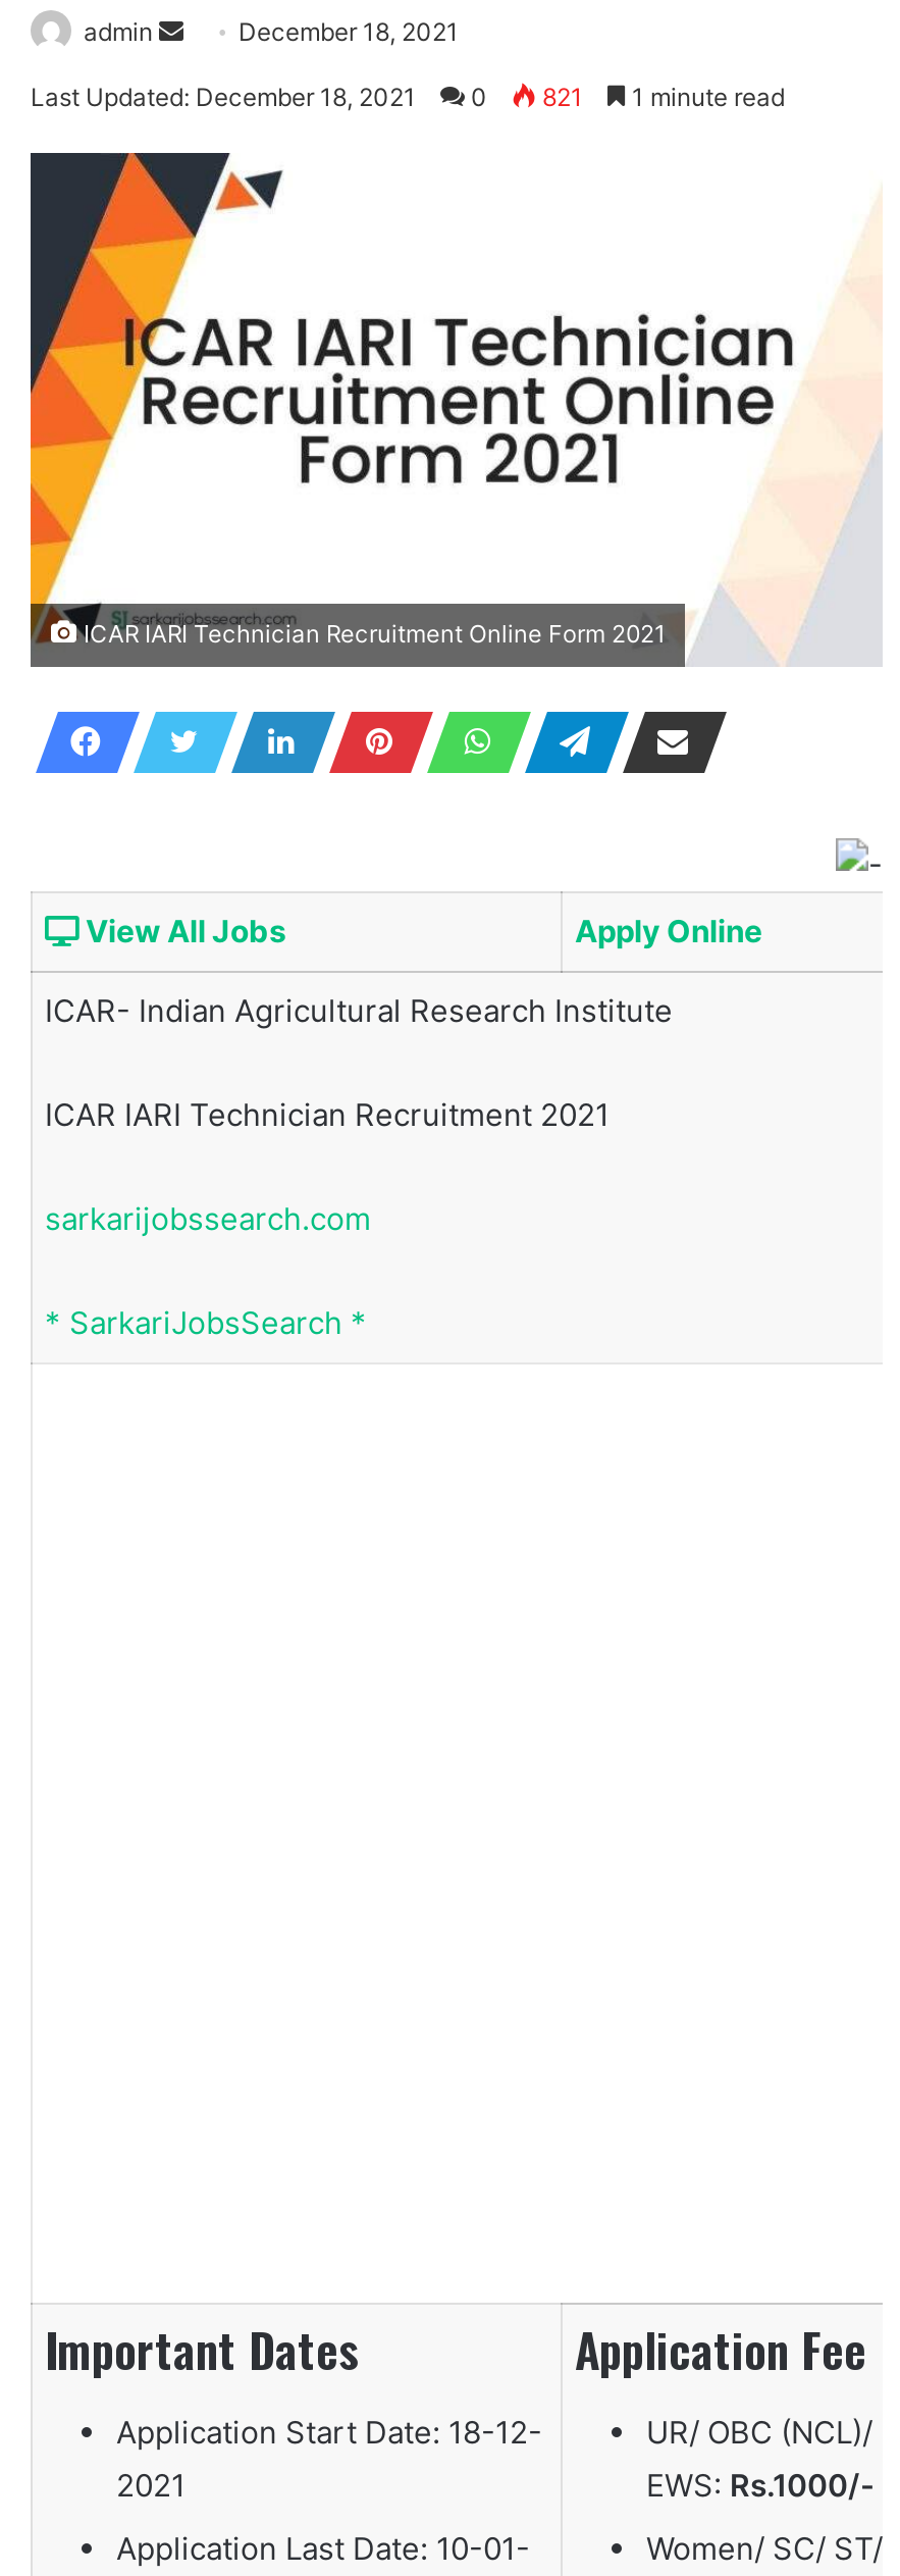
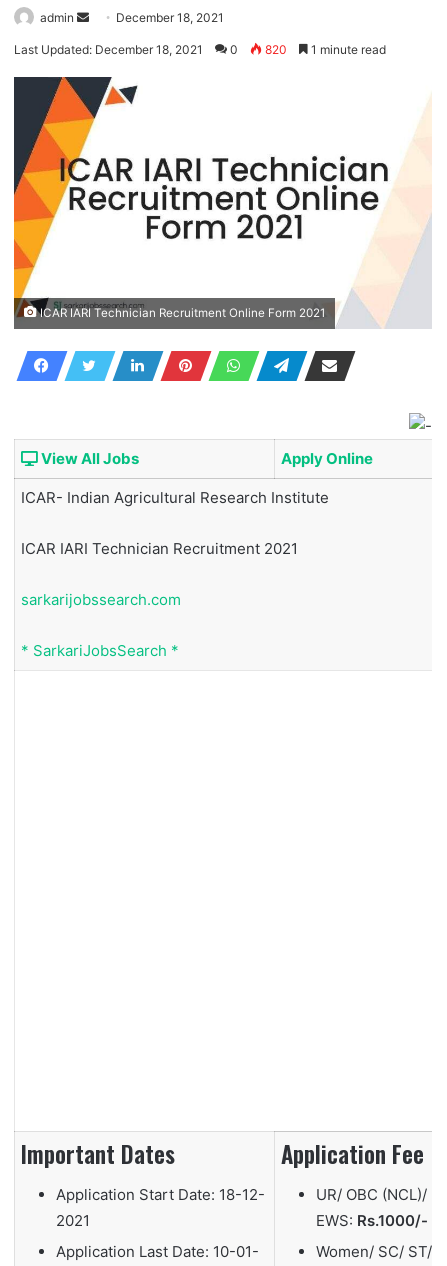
[31,82,785,113] Last Updated: December 18, 2021 0 821 1 minute read -> [14,42,386,57] Last Updated: December 18, 2021 0 820 1 minute read

